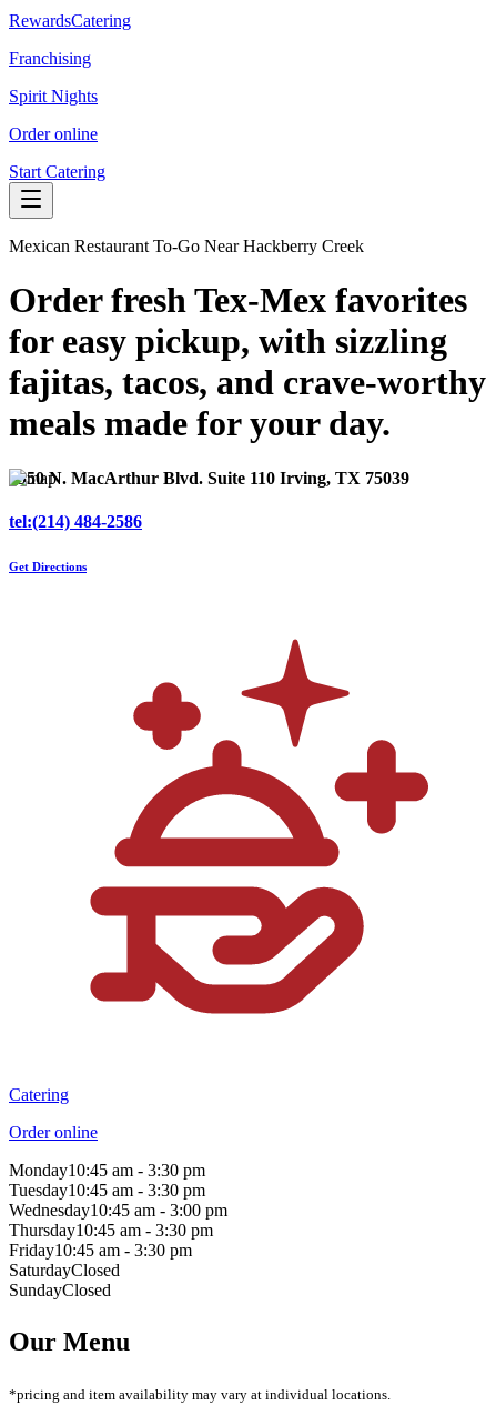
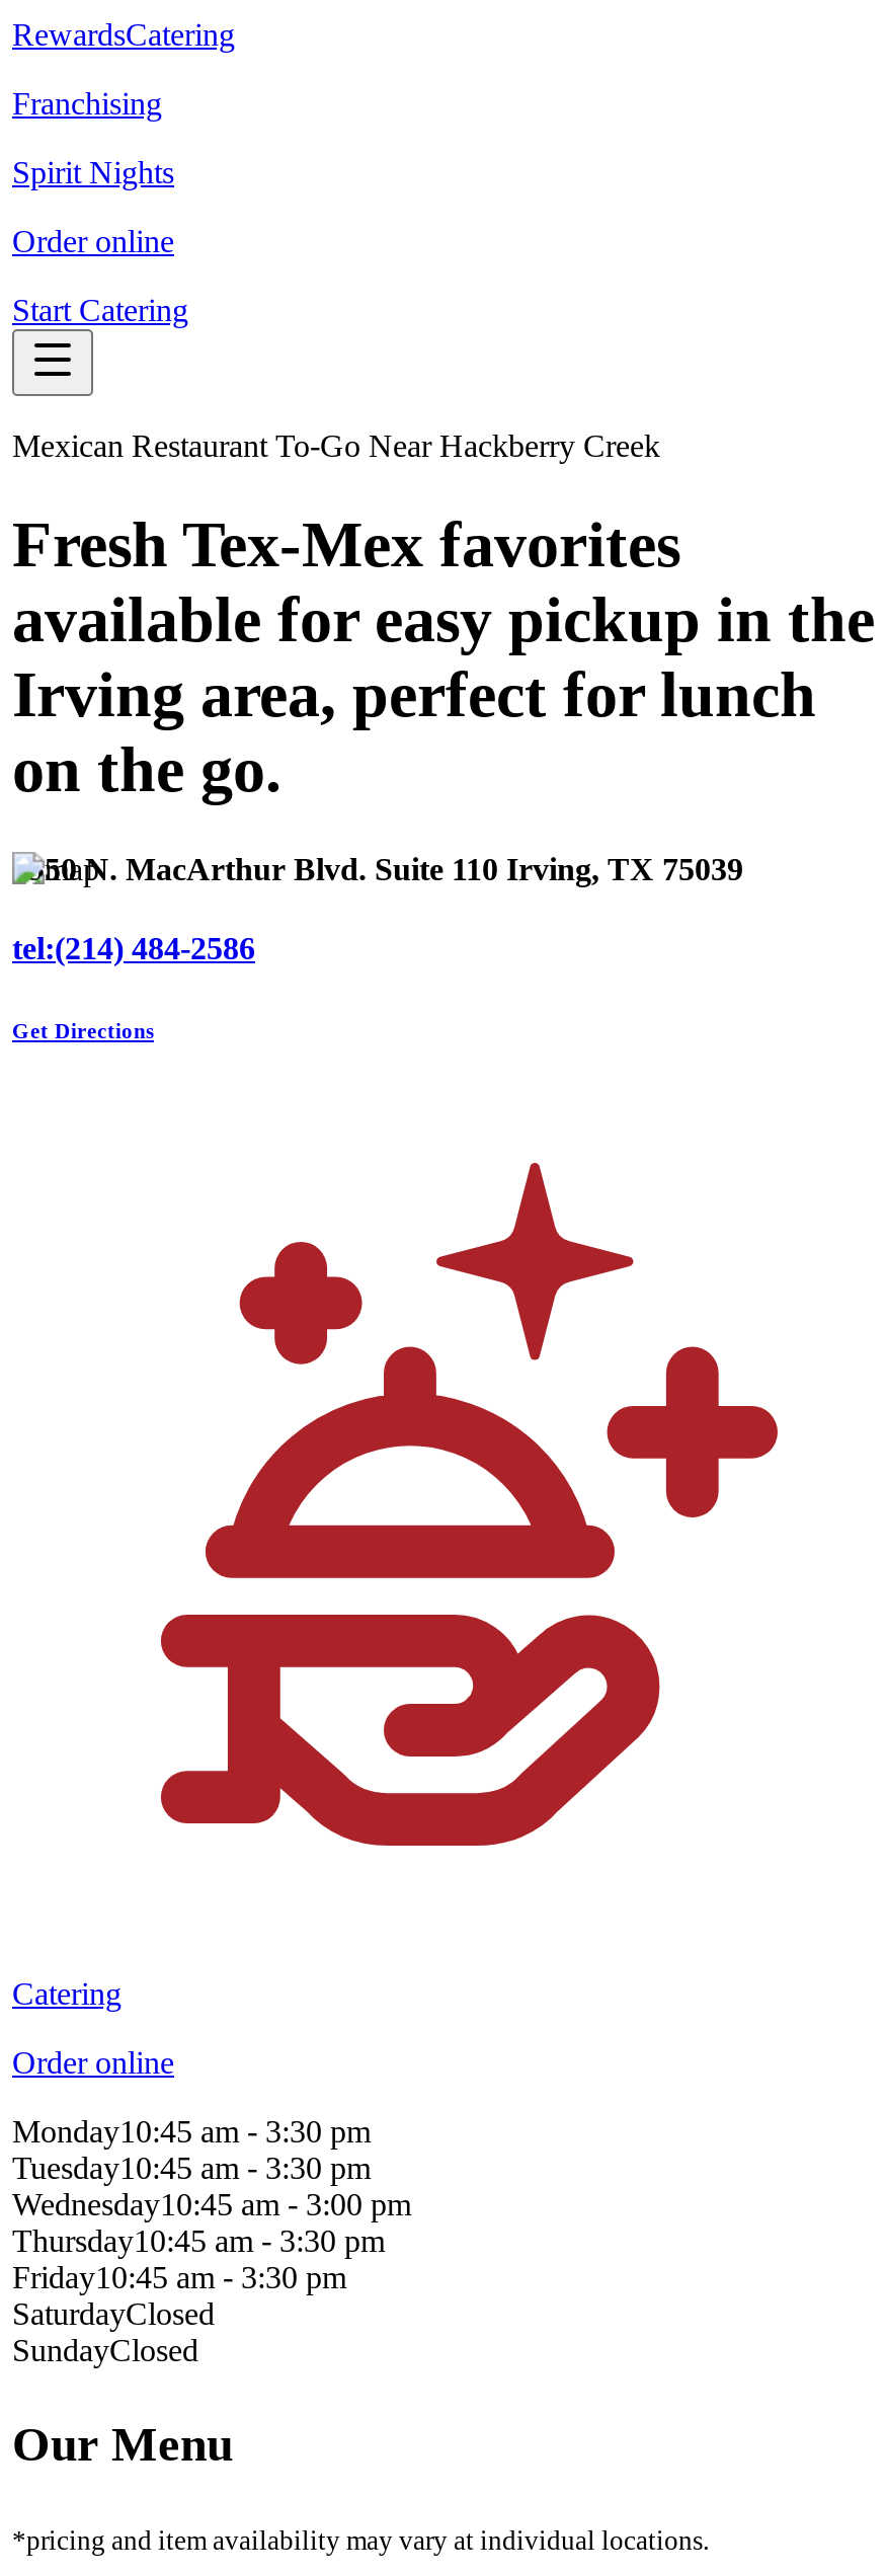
[9,280,486,444] Order fresh Tex-Mex favorites | for easy pickup, with sizzling | fajitas, tacos, and crave-worthy | meals made for your day. -> [12,508,875,806] Fresh Tex-Mex favorites | available for easy pickup in the | Irving area, perfect for lunch | on the go.

